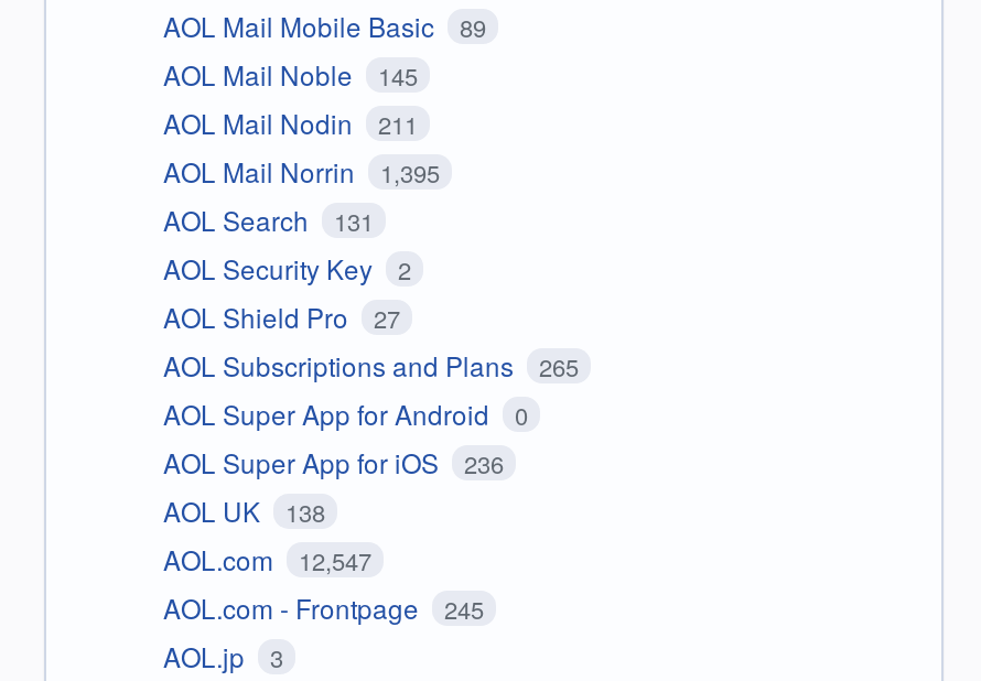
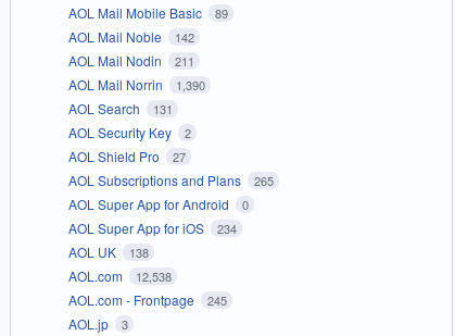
[163,54,418,92] AOL Mail Noble 145 -> [68,27,194,45] AOL Mail Noble 142
[163,151,440,189] AOL Mail Norrin 1,395 -> [68,75,205,93] AOL Mail Norrin 1,390
[163,442,504,480] AOL Super App for iOS 236 -> [68,218,236,237] AOL Super App for iOS 234
[163,539,371,577] AOL.com 12,547 -> [68,266,171,285] AOL.com 12,538

